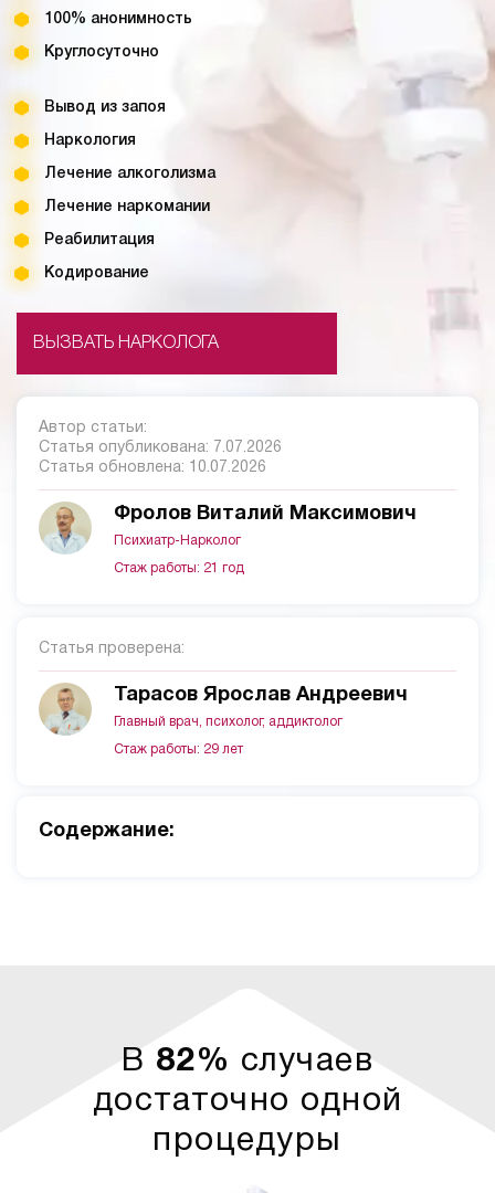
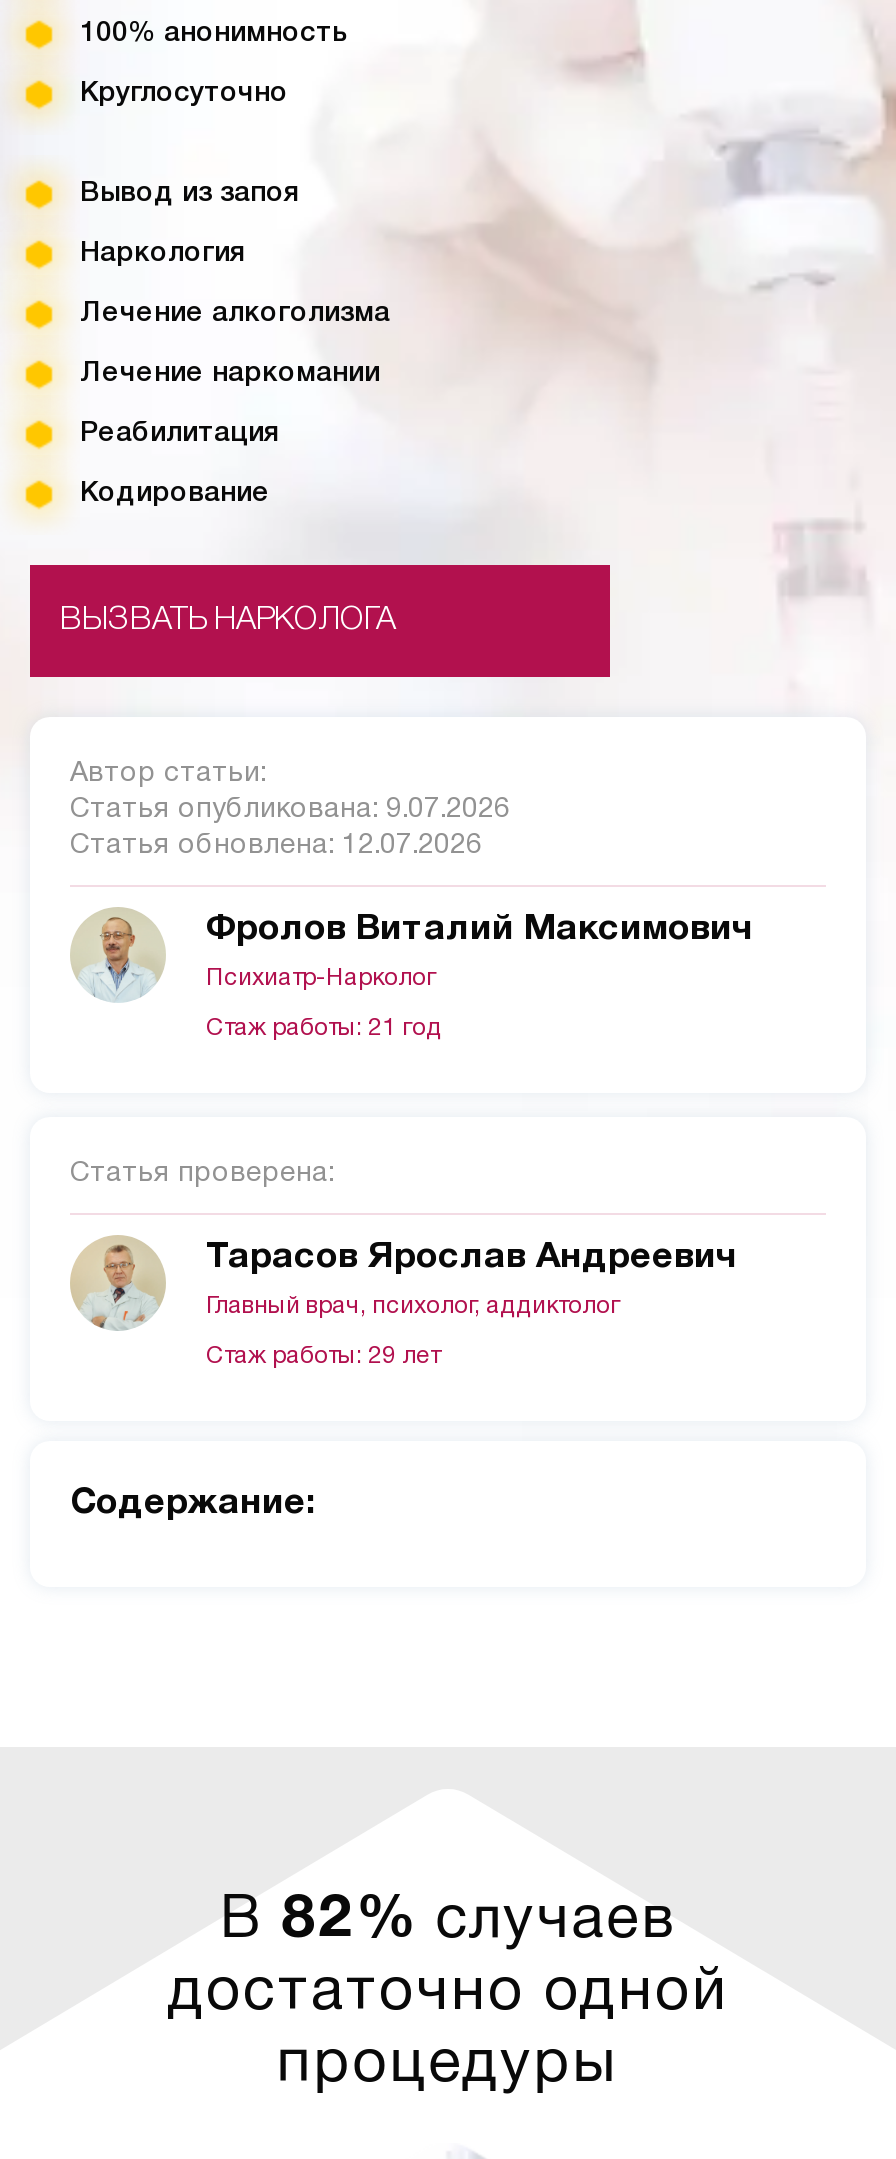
[39,441,282,455] Статья опубликована: 7.07.2026 -> [70,797,510,823] Статья опубликована: 9.07.2026
[39,461,266,475] Статья обновлена: 10.07.2026 -> [70,833,482,859] Статья обновлена: 12.07.2026

